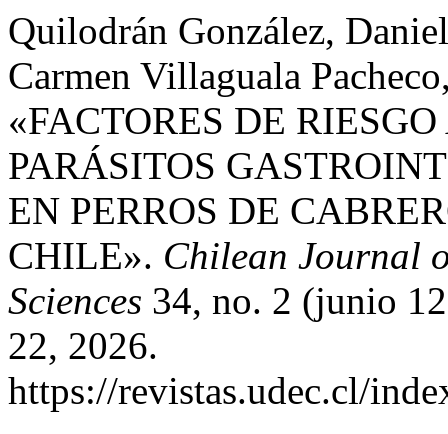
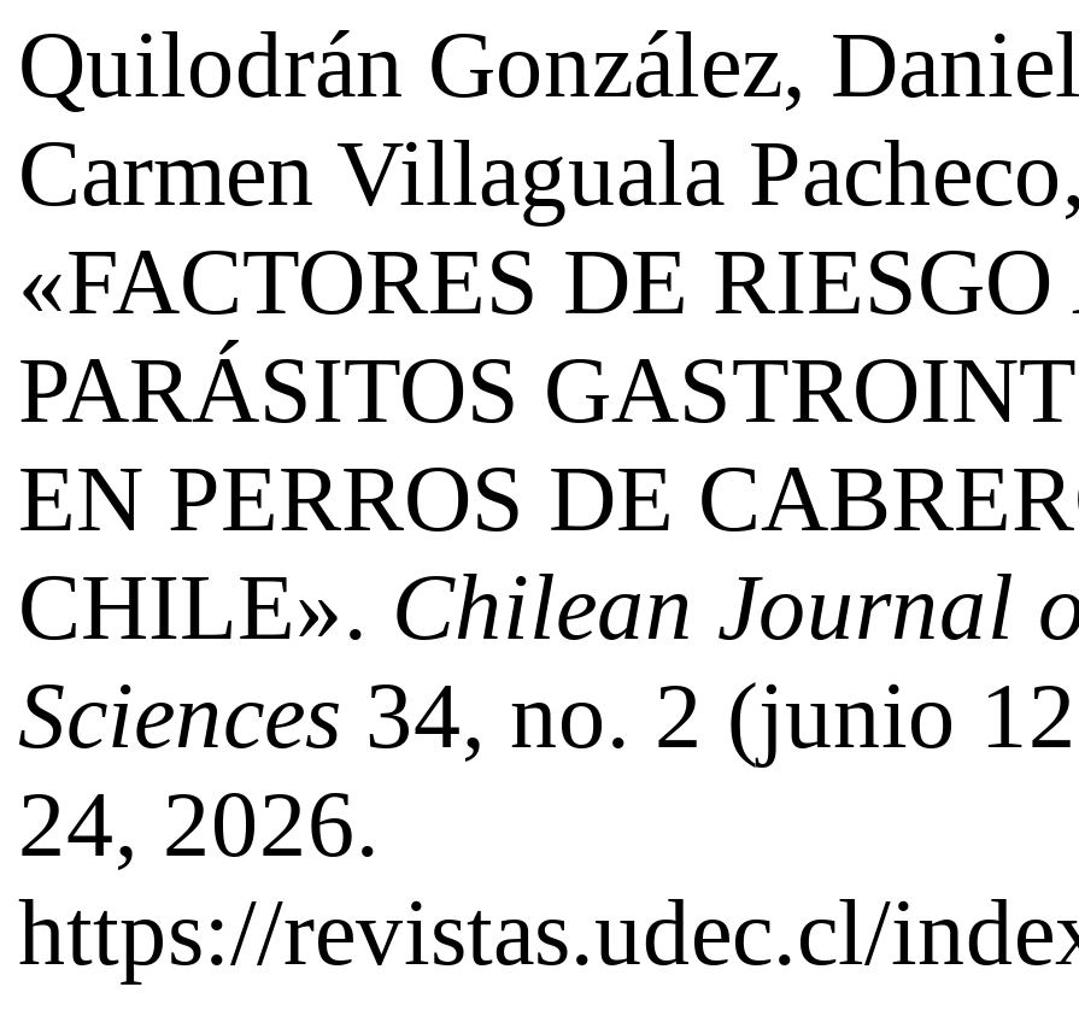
[8,324,158,367] 22, 2026. -> [18,771,380,875] 24, 2026.

